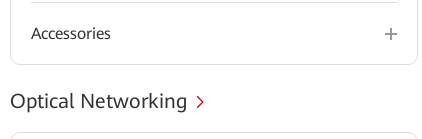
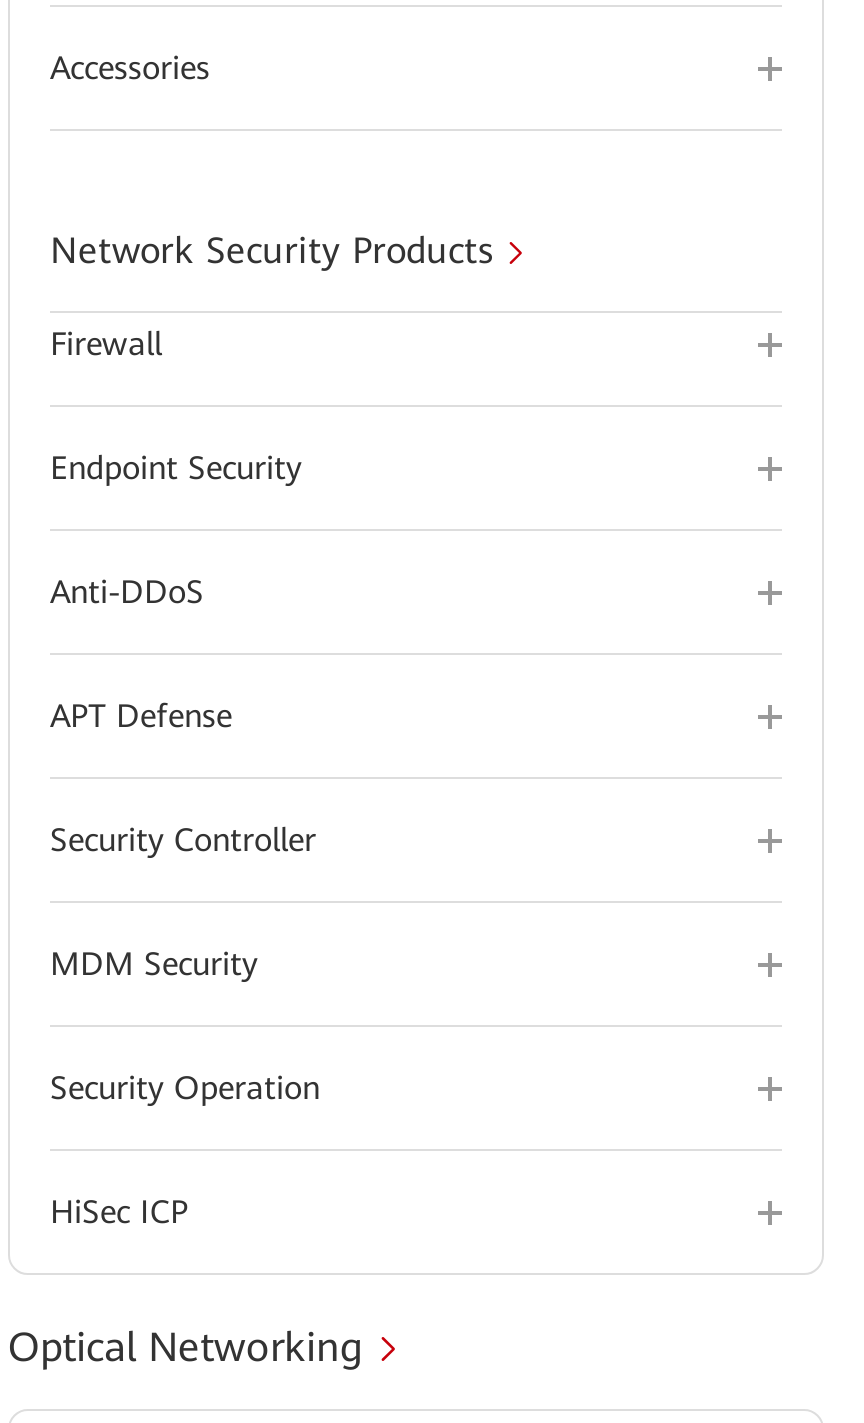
none -> [50,229,494,1231] Network Security Products | Firewall | Endpoint Security | Anti-DDoS | APT Defense | Security Controller | MDM Security | Security Operation | HiSec ICP

